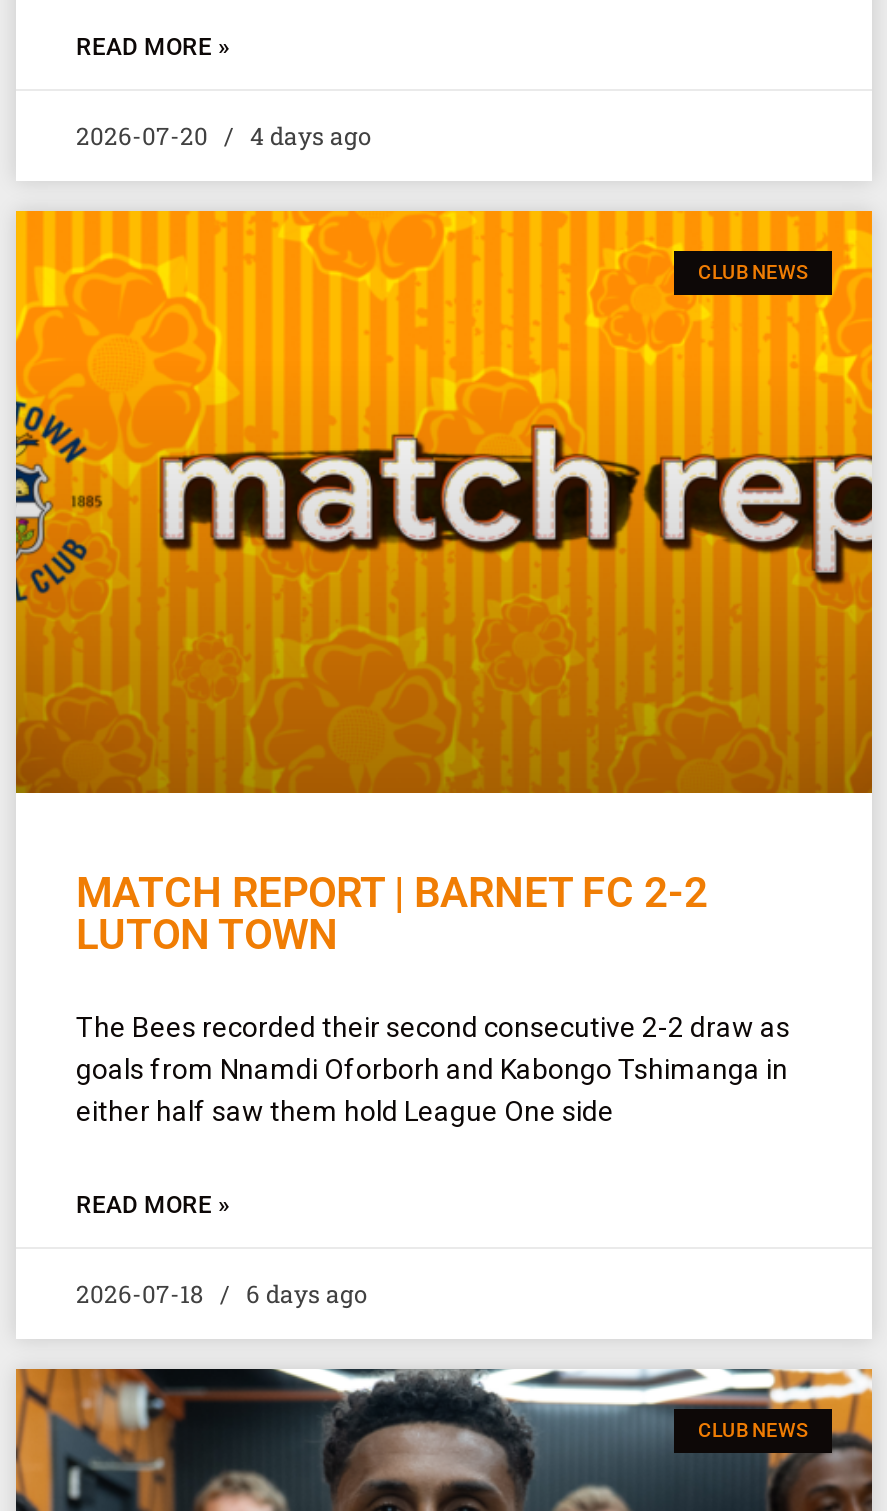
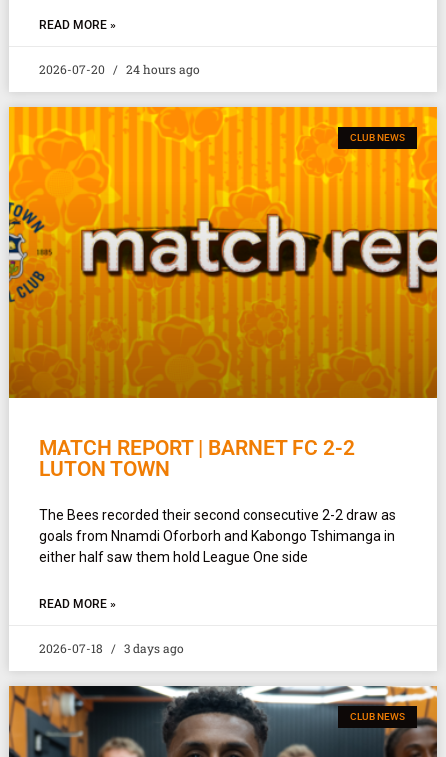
[76,118,372,150] 2026-07-20 4 days ago -> [39,60,200,76] 2026-07-20 24 hours ago
[76,1276,368,1308] 2026-07-18 6 days ago -> [39,640,184,656] 2026-07-18 3 days ago

